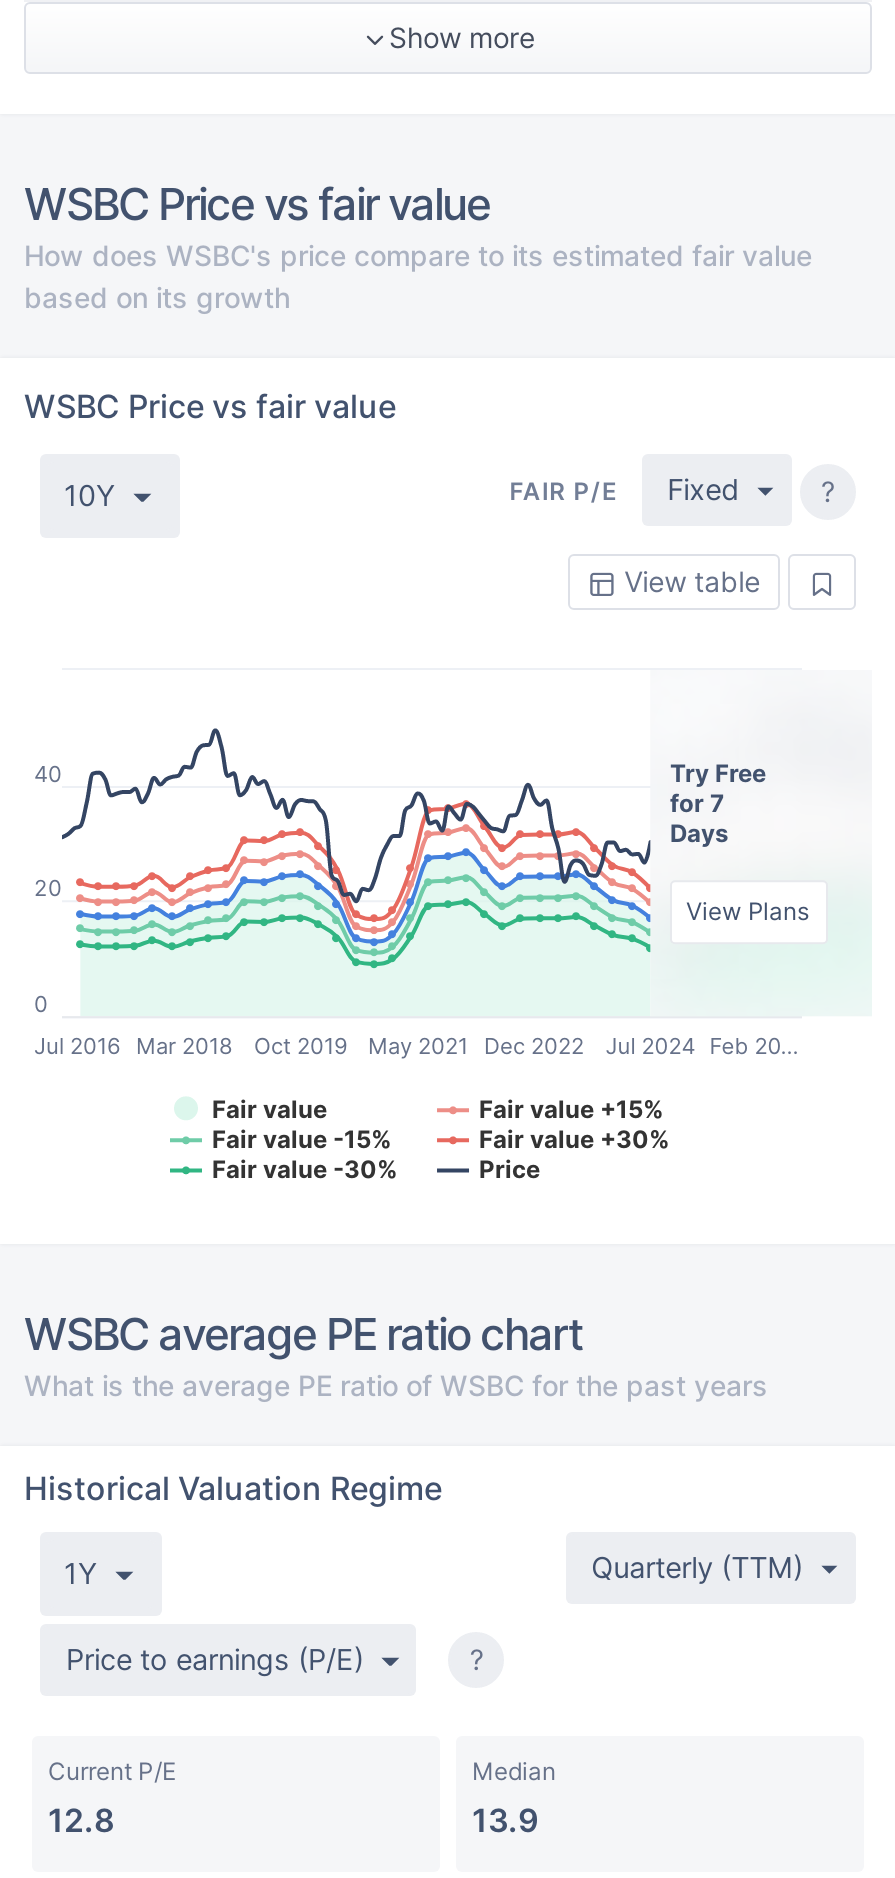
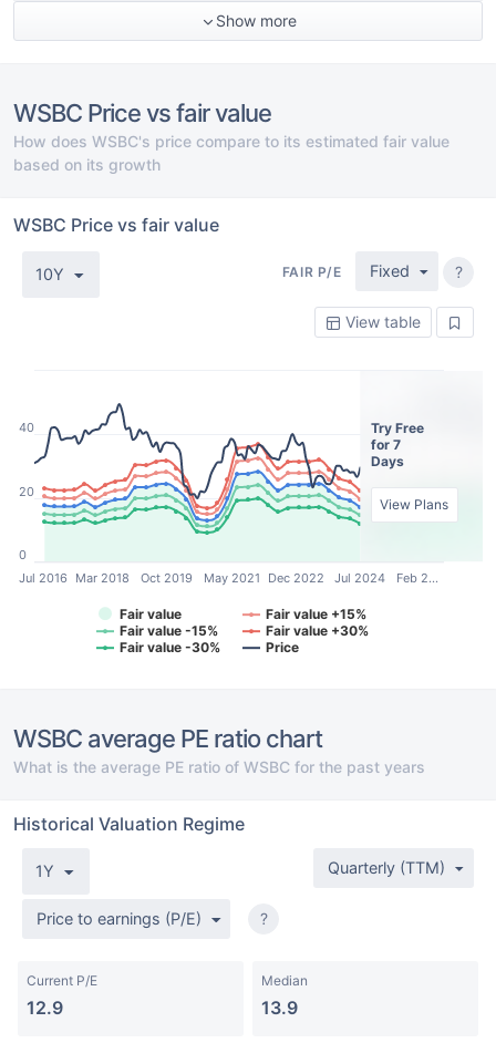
[368,1033,798,1060] May 2021 | Dec 2022 | Jul 2024 Feb 20… -> [203,570,439,586] May 2021 Dec 2022 | Jul 2024 | Feb 2…
[48,1800,114,1840] 12.8 -> [27,996,63,1019] 12.9

